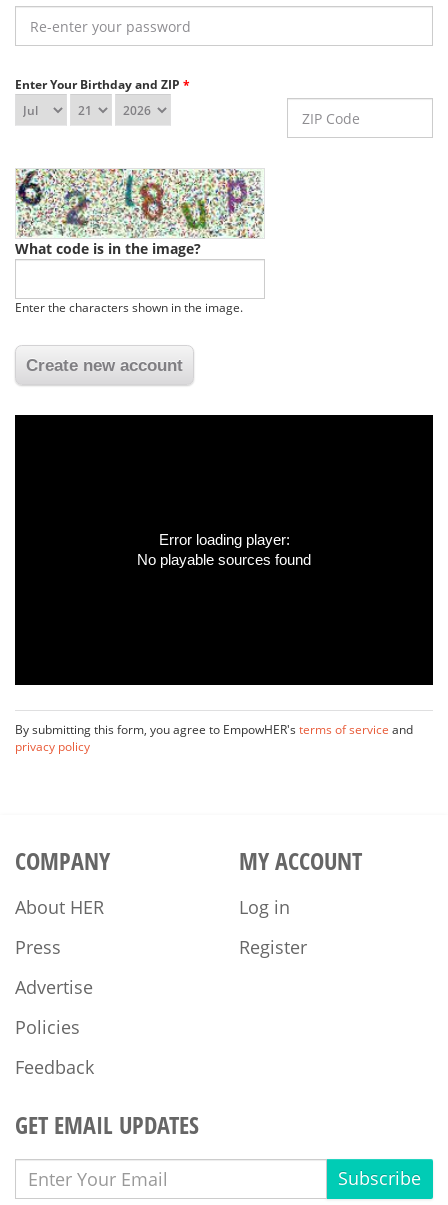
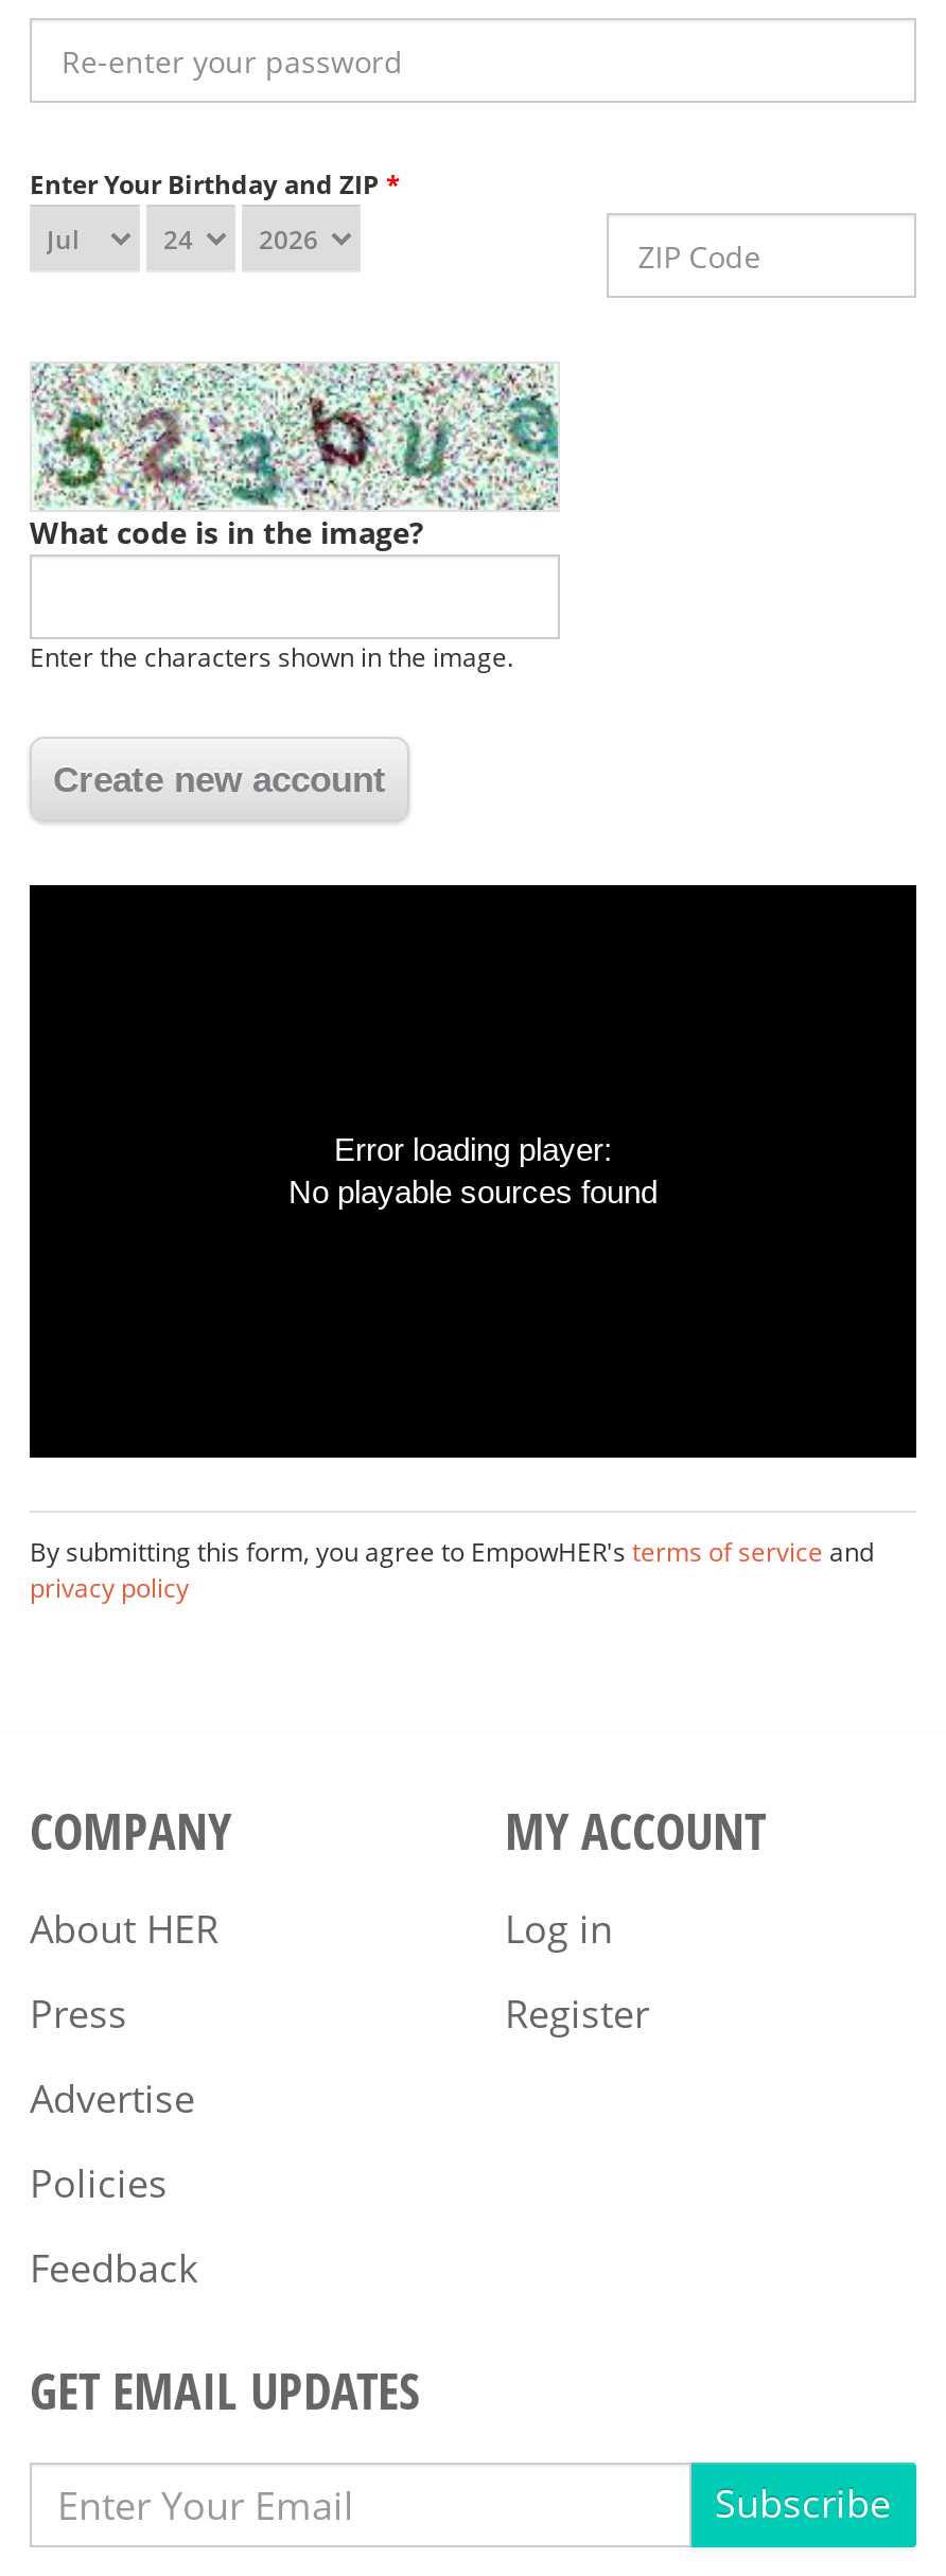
[16,169,264,238] [image] -> [34,364,560,510] [image]

